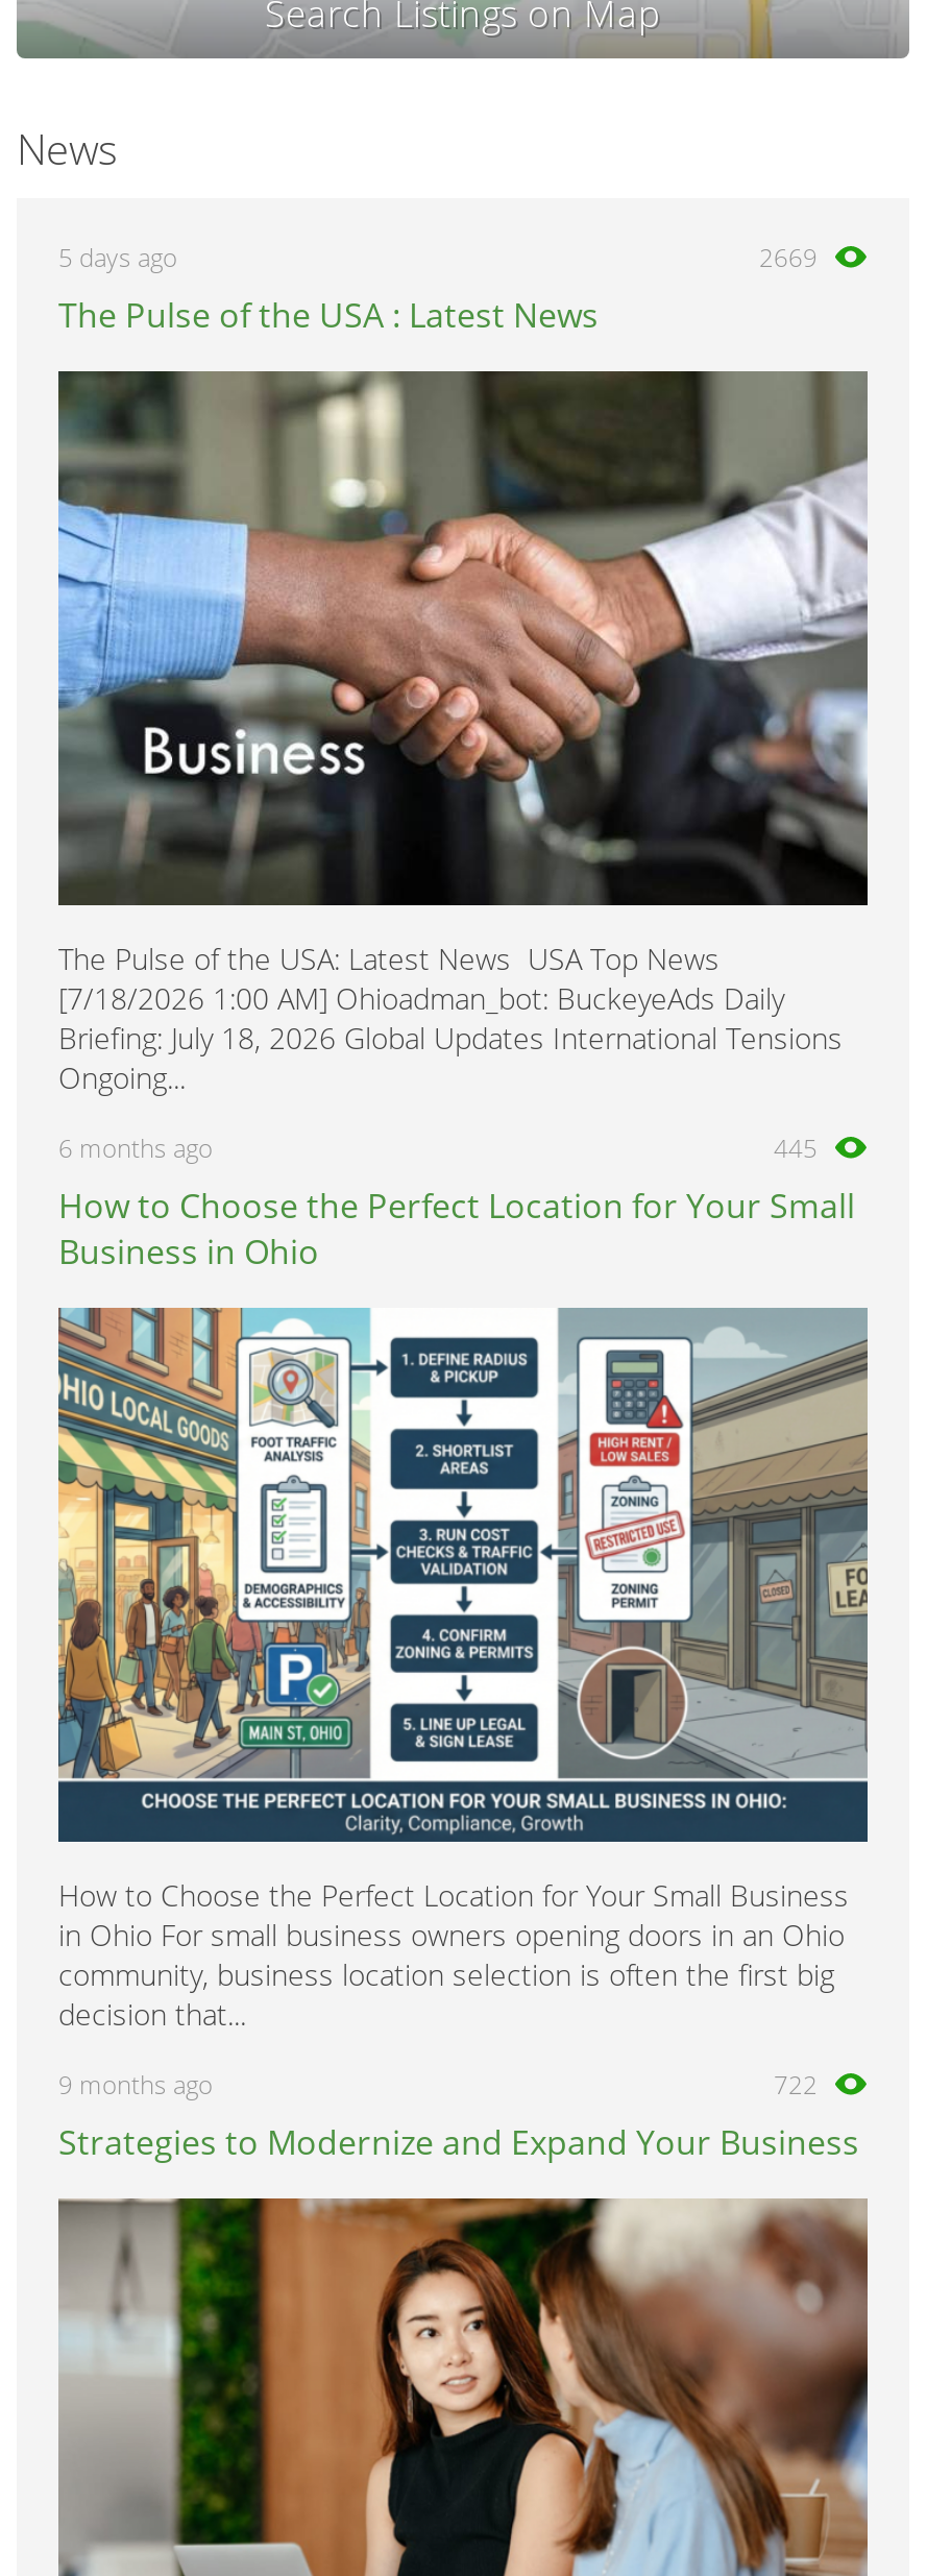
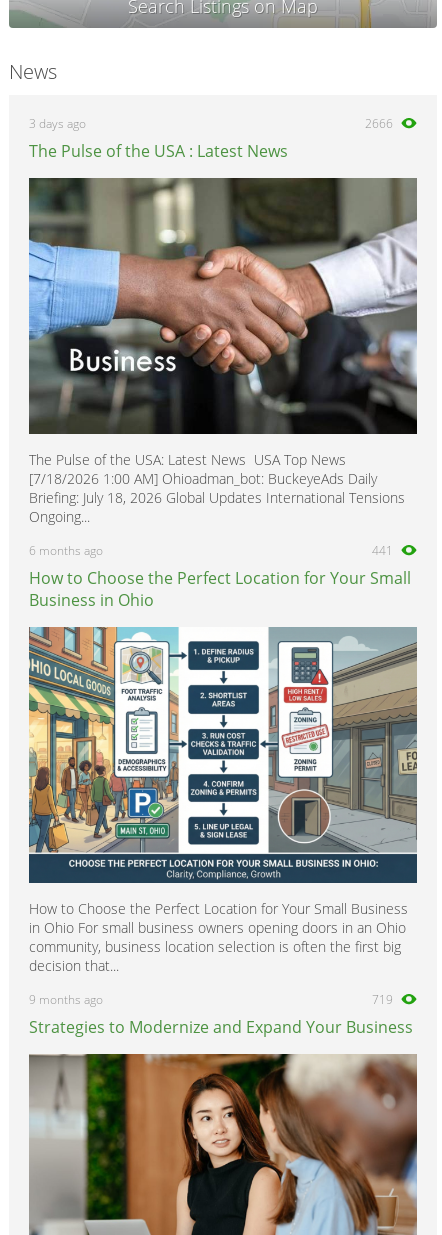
[58,240,177,275] 5 days ago -> [29,115,86,132] 3 days ago
[759,240,818,275] 2669 -> [365,115,393,132] 2666
[774,1131,818,1166] 445 -> [372,542,393,559] 441
[774,2067,818,2103] 722 -> [372,991,393,1008] 719

